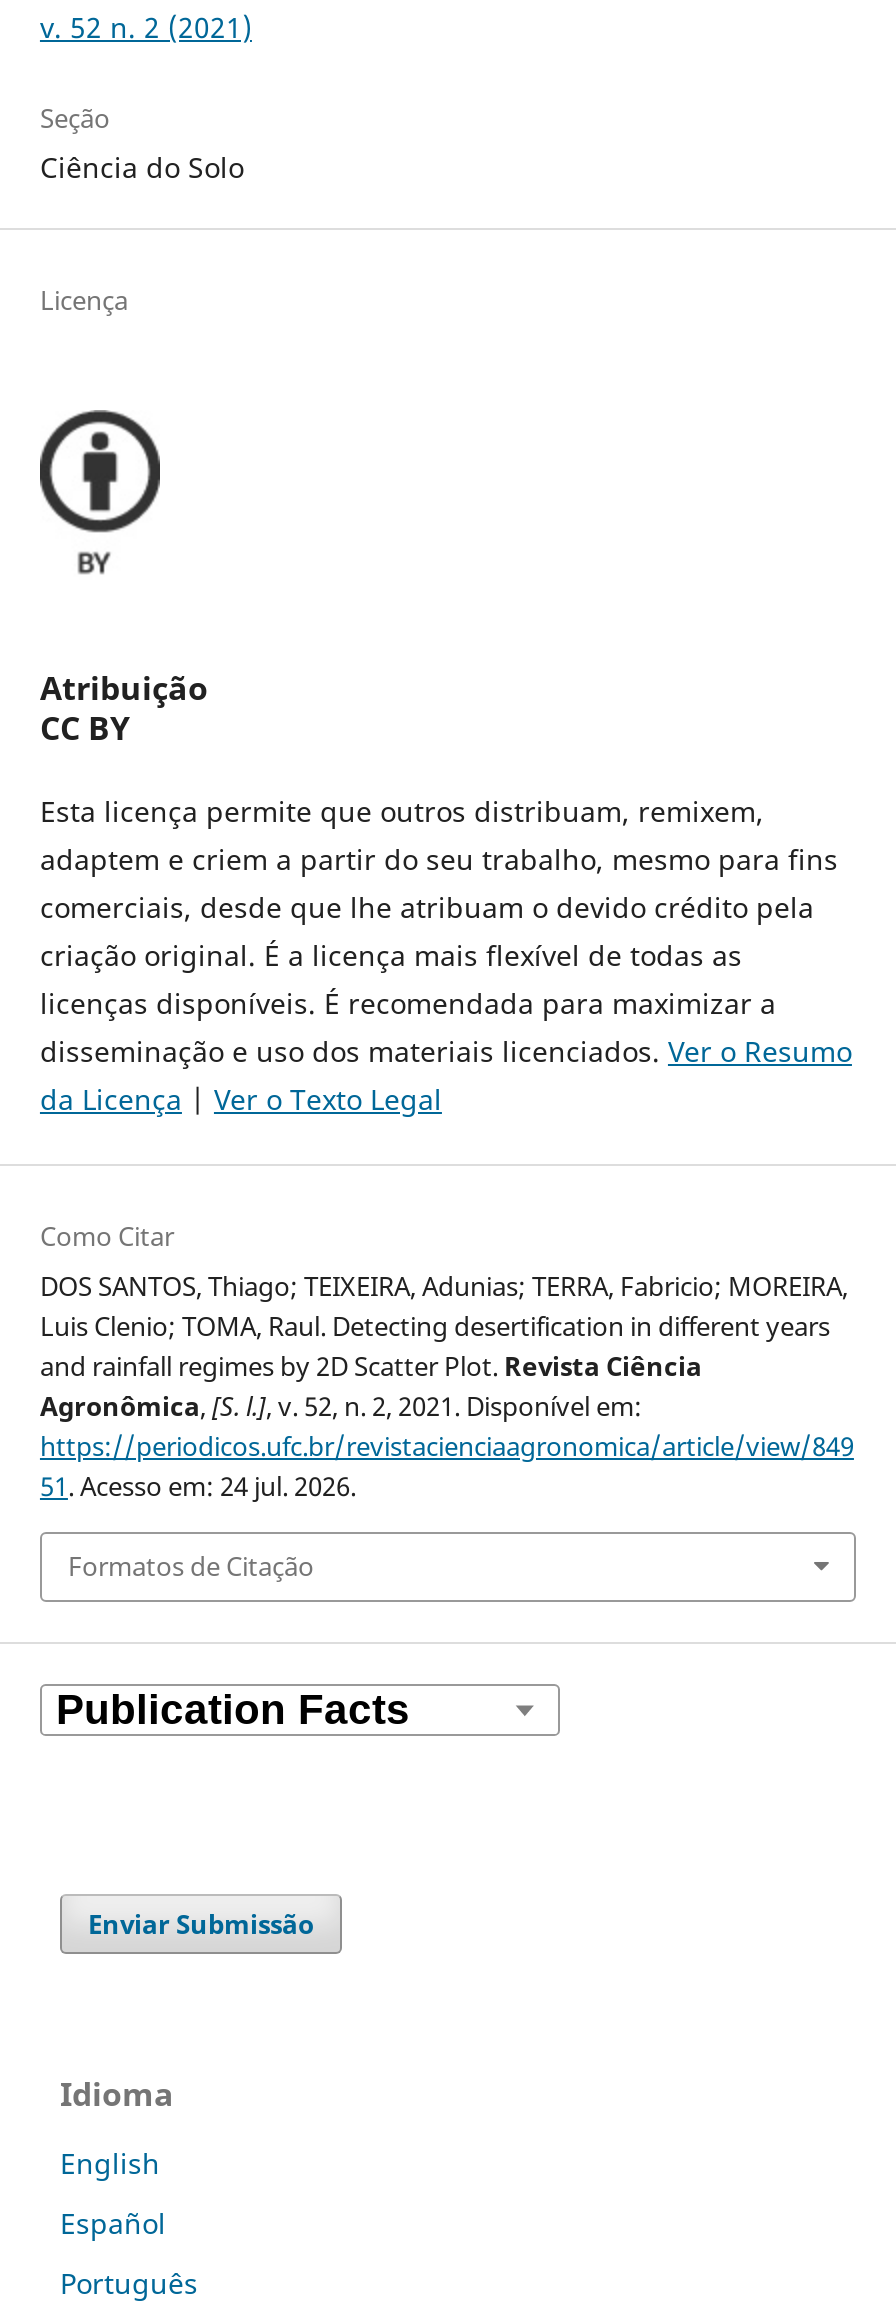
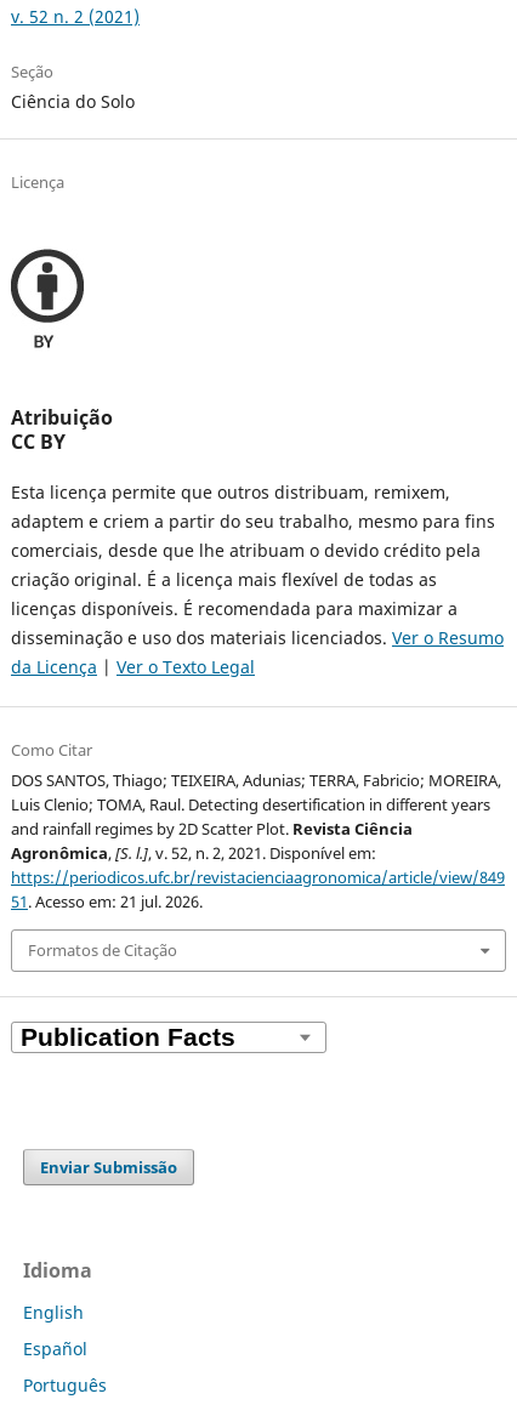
[40,1468,356,1504] 51. Acesso em: 24 jul. 2026. -> [11,891,203,913] 51. Acesso em: 21 jul. 2026.

